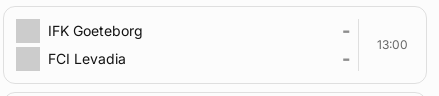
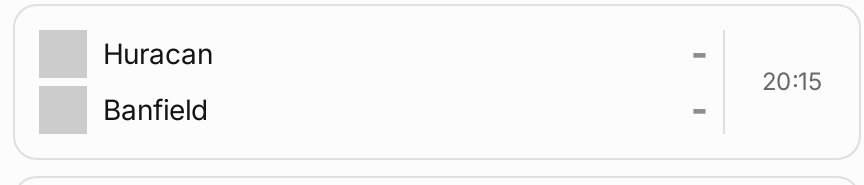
[48,22,143,39] IFK Goeteborg -> [103,37,213,71] Huracan
[377,37,408,52] 13:00 -> [762,67,822,97] 20:15
[48,50,126,67] FCI Levadia -> [103,93,209,127] Banfield

